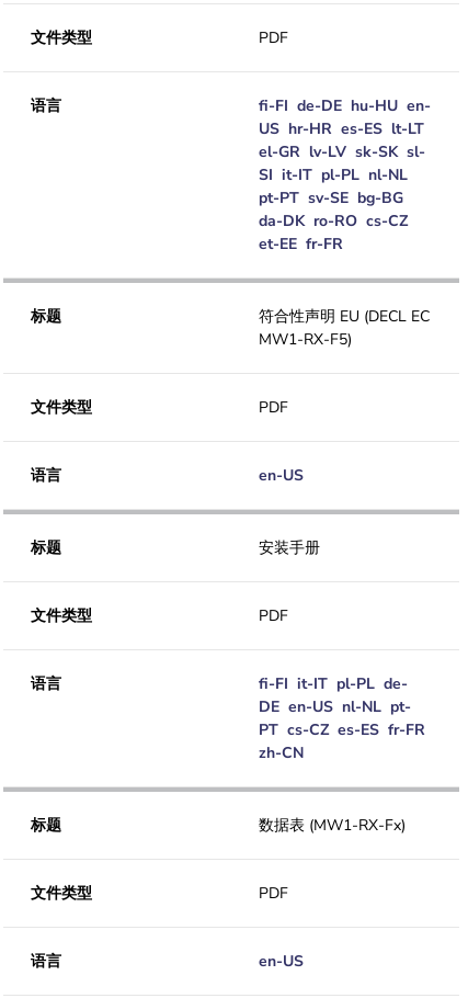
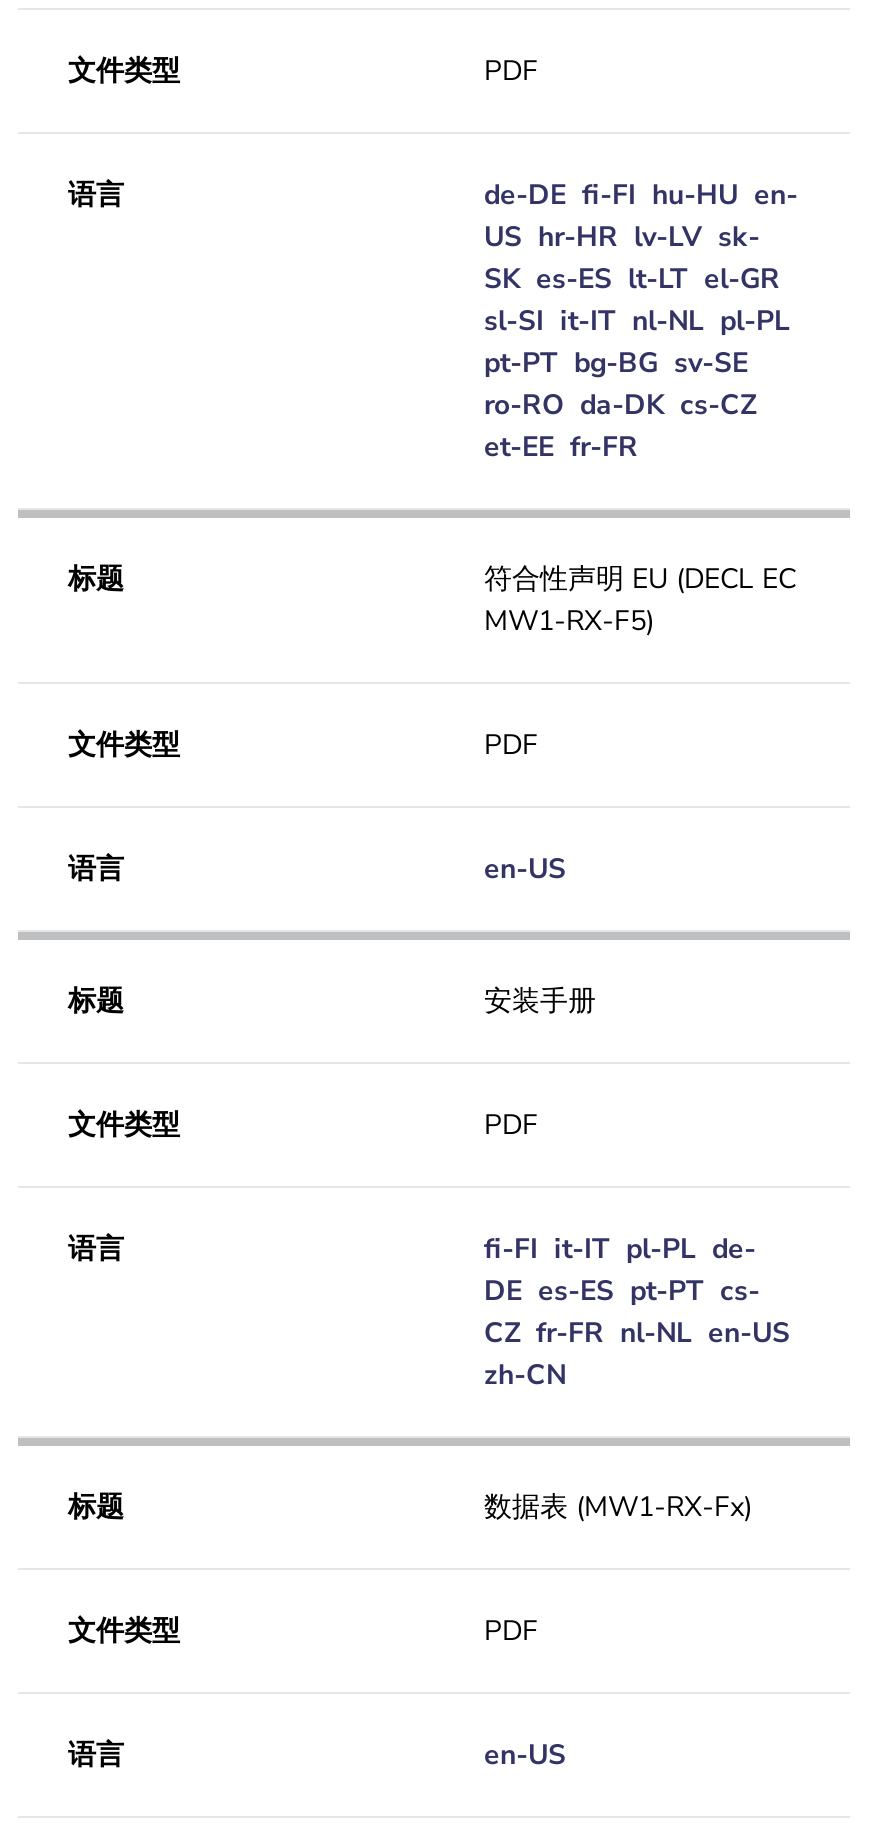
[259,96,431,232] fi-FI de-DE hu-HU en- | US hr-HR es-ES lt-LT | el-GR lv-LV sk-SK sl- | SI it-IT pl-PL nl-NL | pt-PT sv-SE bg-BG | da-DK ro-RO cs-CZ -> [484,176,798,424] de-DE fi-FI hu-HU en- | US hr-HR lv-LV sk- | SK es-ES lt-LT el-GR | sl-SI it-IT nl-NL pl-PL | pt-PT bg-BG sv-SE | ro-RO da-DK cs-CZ
[259,697,425,740] DE en-US nl-NL pt- | PT cs-CZ es-ES fr-FR -> [484,1272,790,1352] DE es-ES pt-PT cs- | CZ fr-FR nl-NL en-US

